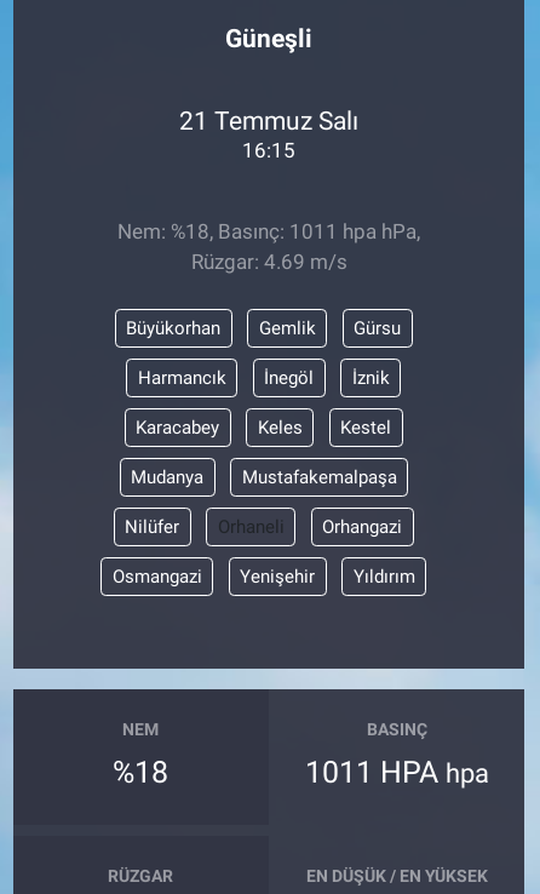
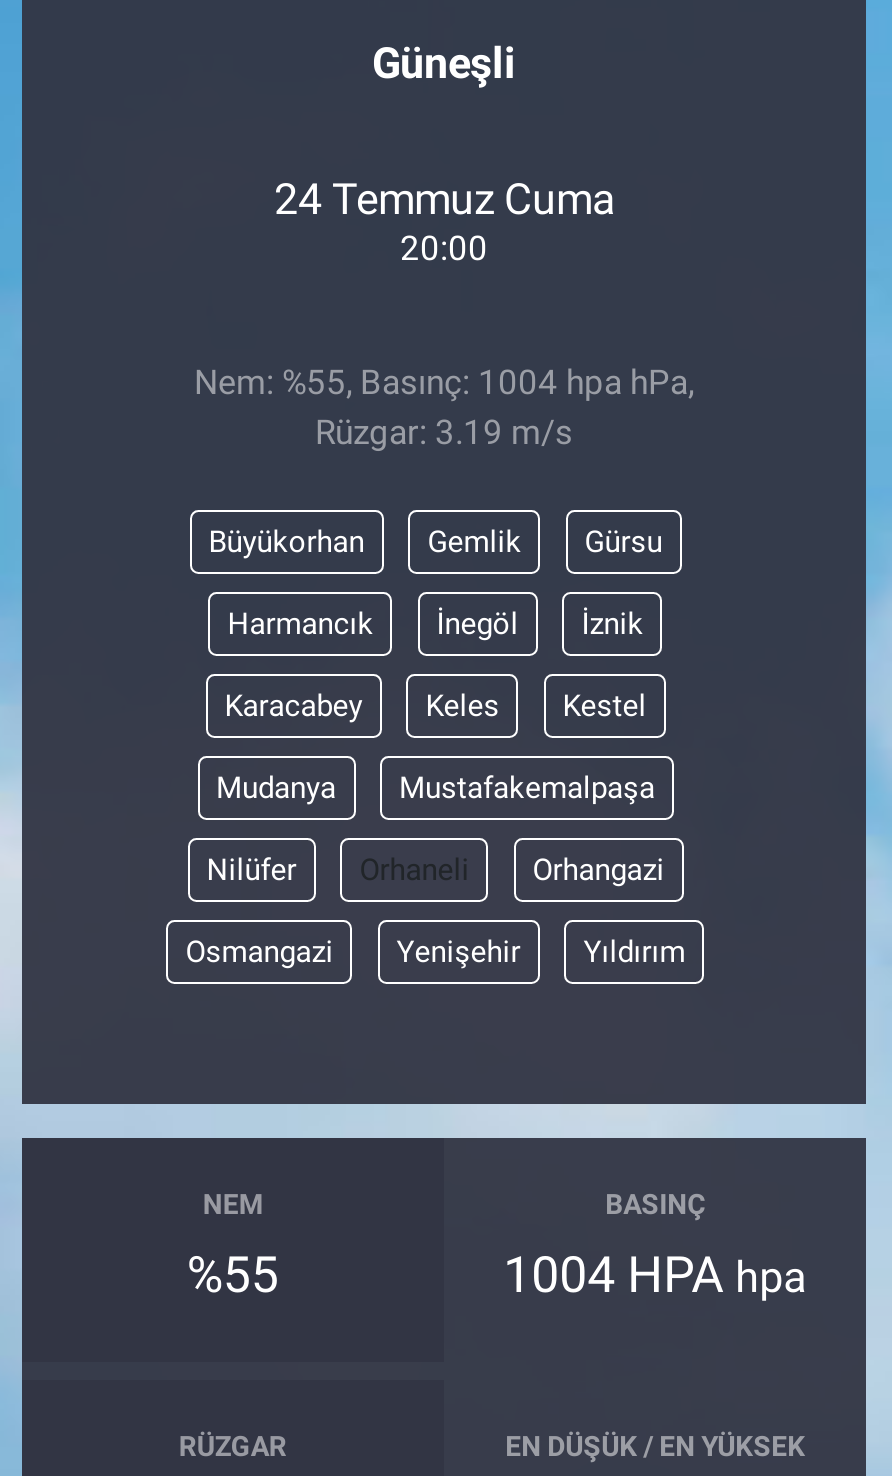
[179,105,358,135] 21 Temmuz Salı -> [274,174,614,224] 24 Temmuz Cuma
[242,138,295,162] 16:15 -> [400,228,488,268] 20:00
[117,220,420,244] Nem: %18, Basınç: 1011 hpa hPa, -> [194,363,694,403] Nem: %55, Basınç: 1004 hpa hPa,
[191,250,347,274] Rüzgar: 4.69 m/s -> [315,413,573,453] Rüzgar: 3.19 m/s
[113,754,169,790] %18 -> [187,1246,279,1304] %55
[305,754,489,790] 1011 HPA hpa -> [503,1246,807,1304] 1004 HPA hpa

